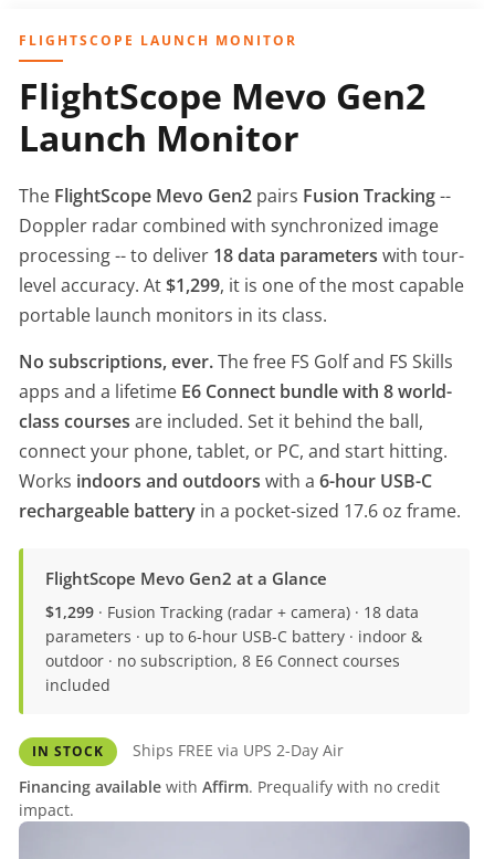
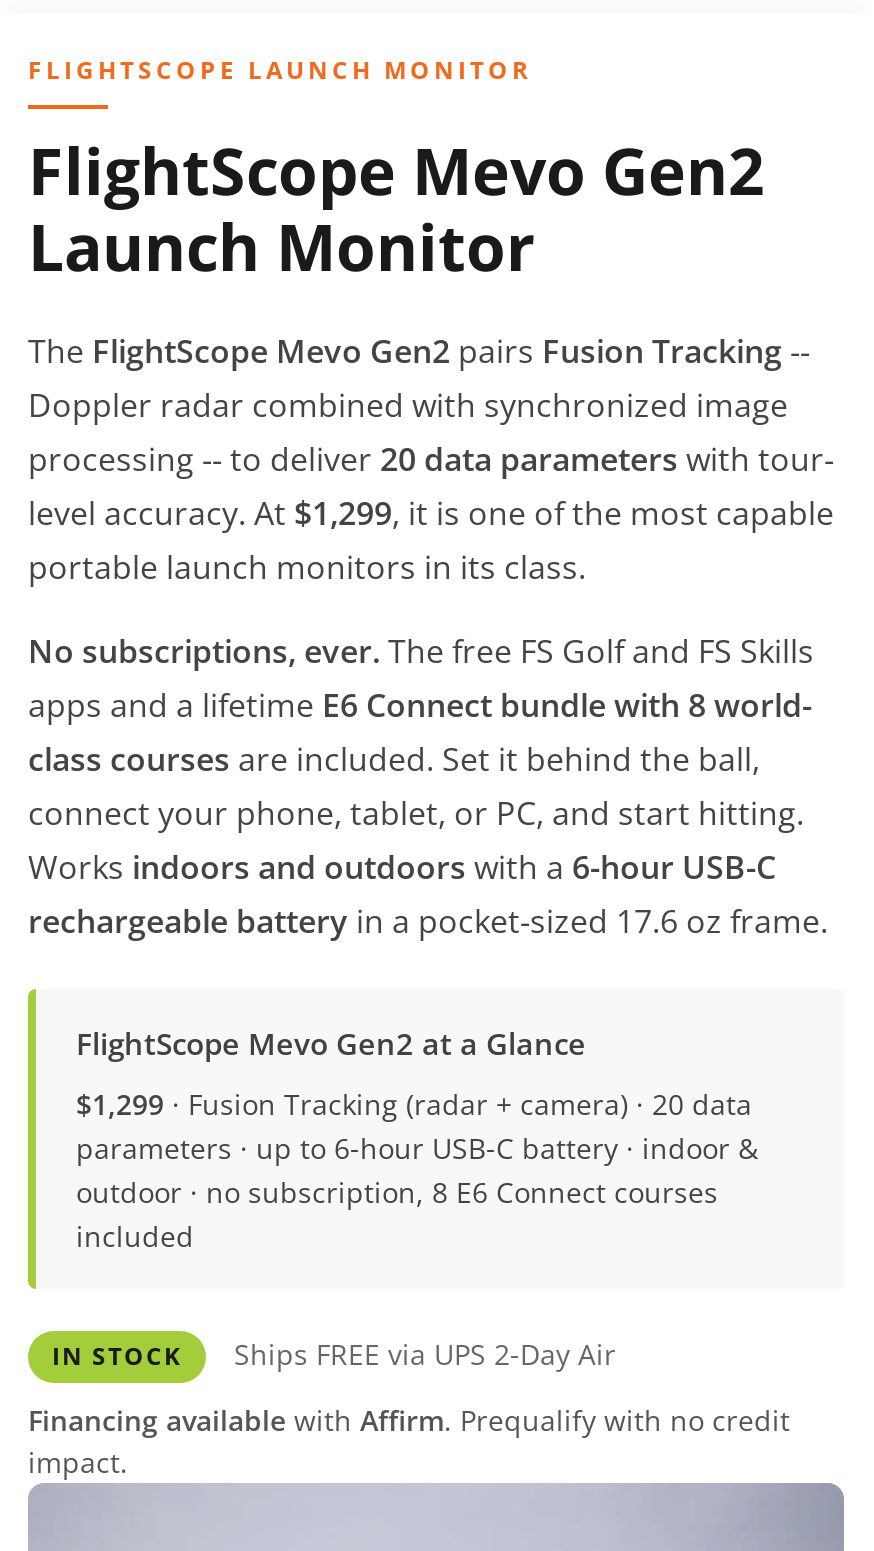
[19,243,464,268] processing -- to deliver 18 data parameters with tour- -> [28,437,834,481] processing -- to deliver 20 data parameters with tour-
[45,601,419,622] $1,299 · Fusion Tracking (radar + camera) · 18 data -> [76,1085,752,1123] $1,299 · Fusion Tracking (radar + camera) · 20 data

